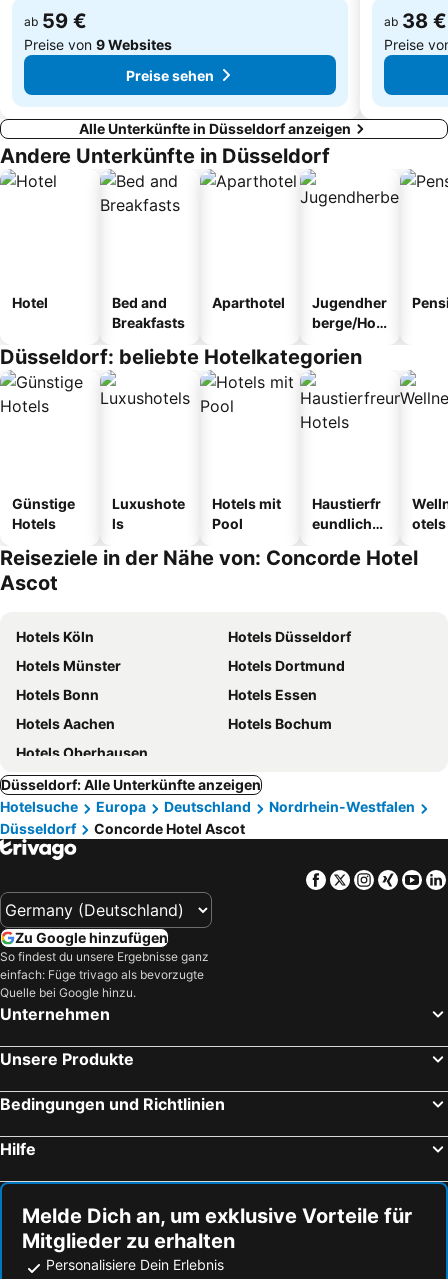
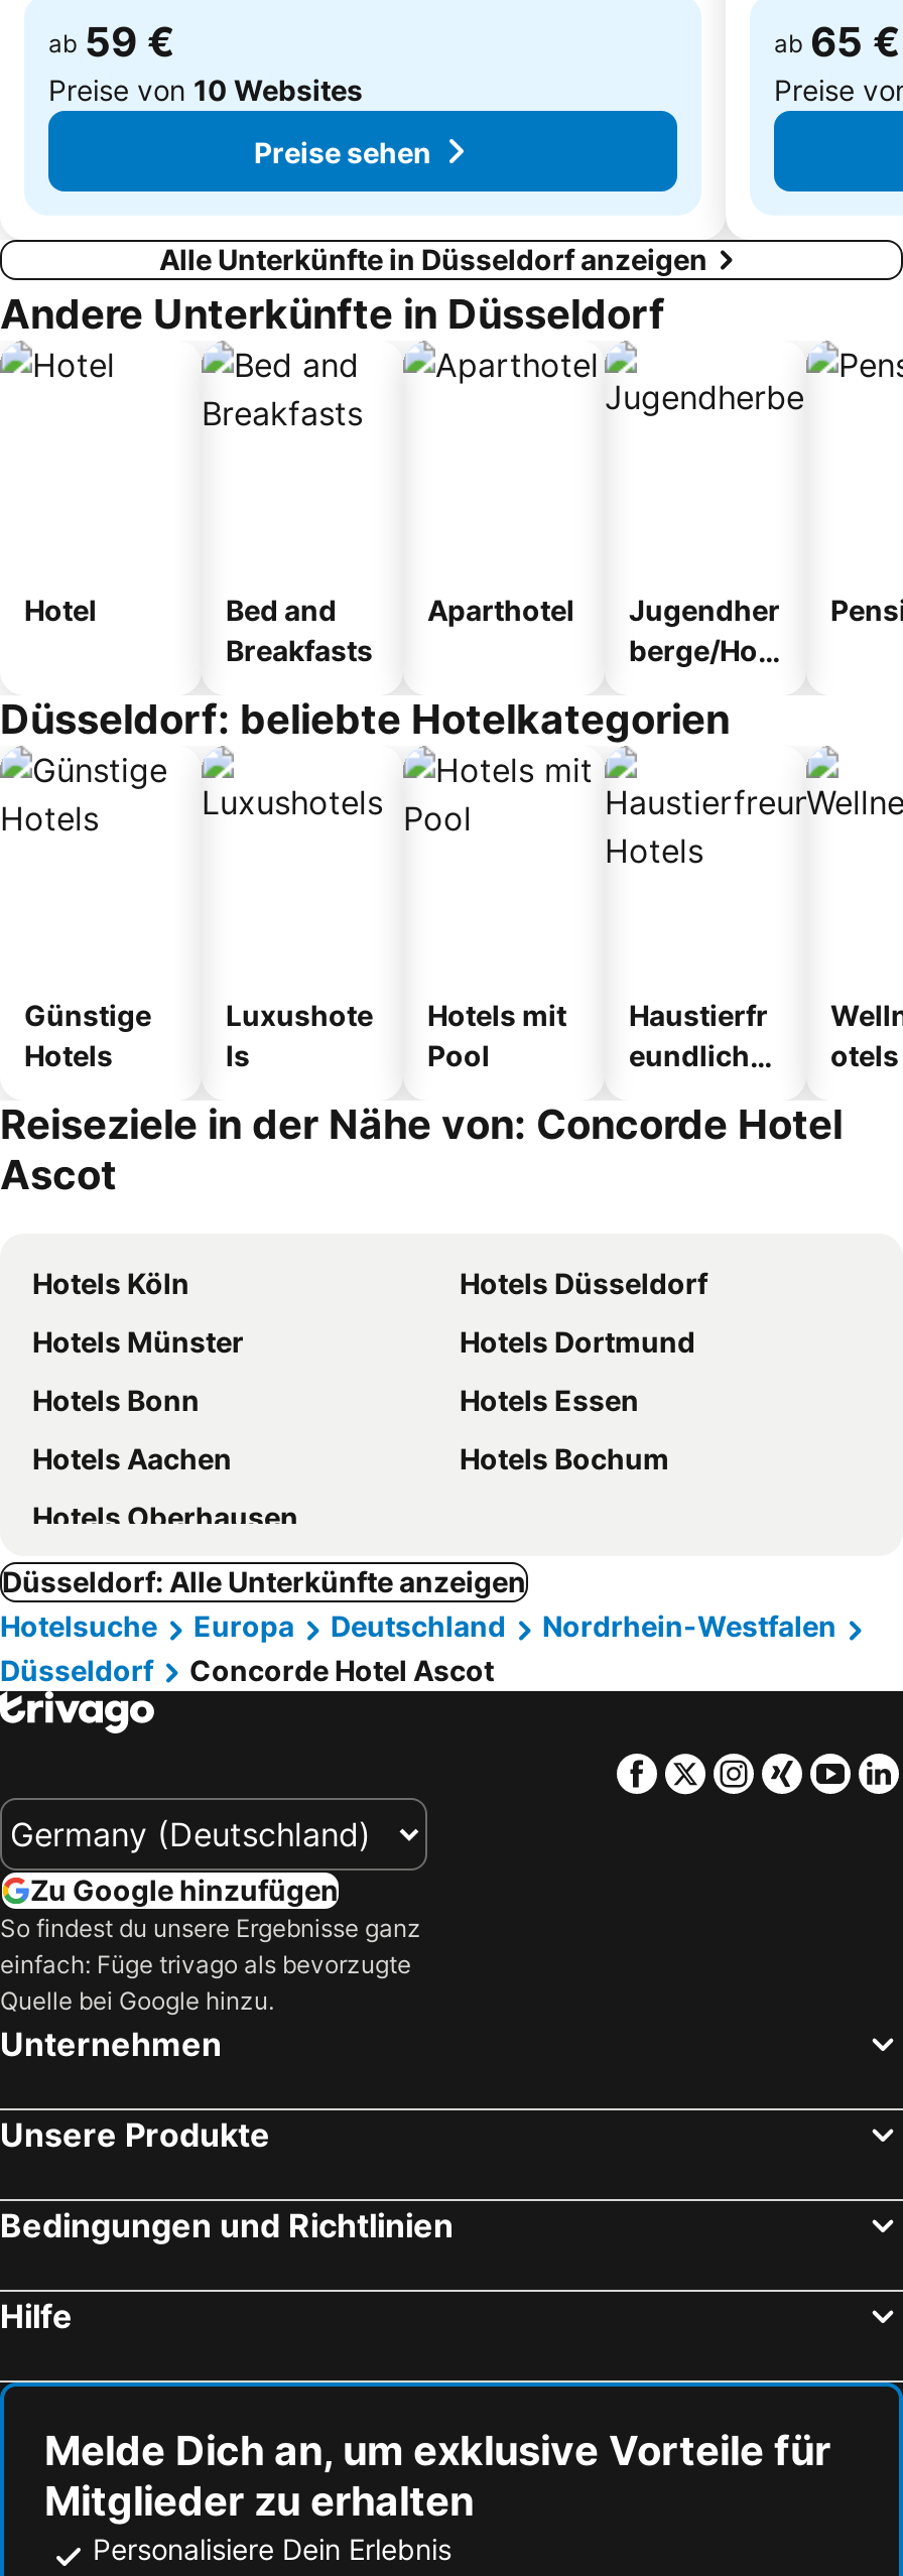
[384,9,447,33] ab 38 € -> [774,19,901,68] ab 65 €
[24,36,172,53] Preise von 9 Websites -> [48,74,363,108] Preise von 10 Websites

